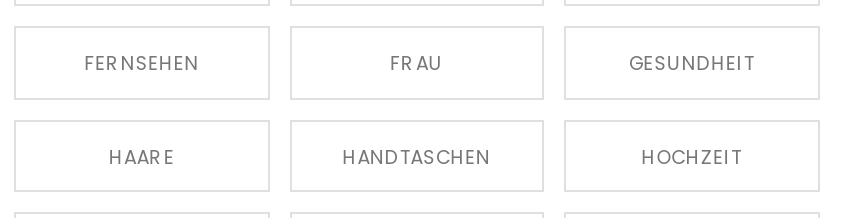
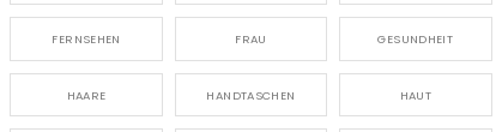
[642,143,742,169] HOCHZEIT -> [400,87,431,103] HAUT

